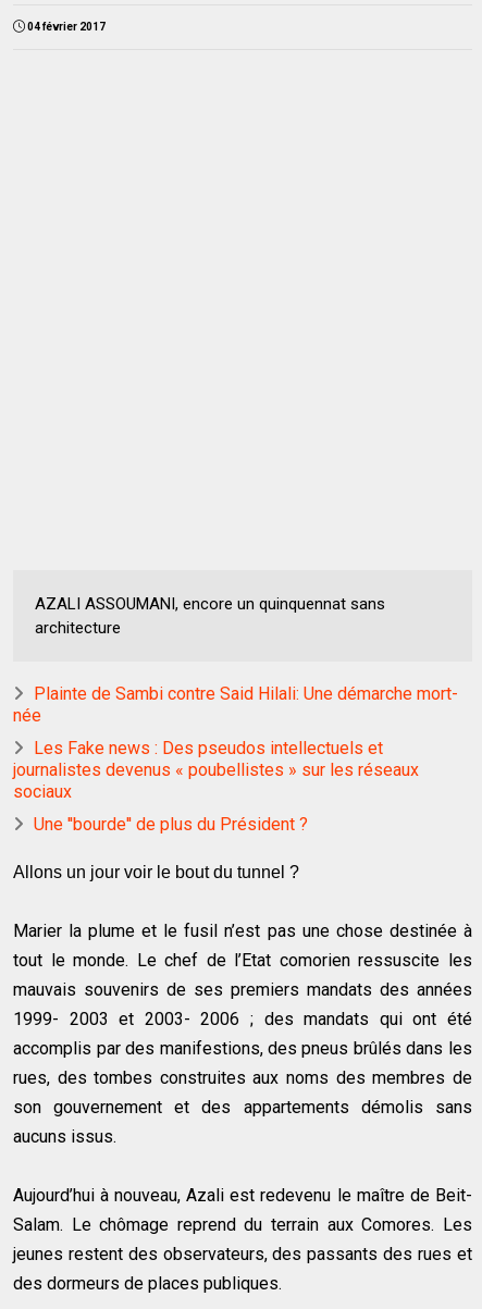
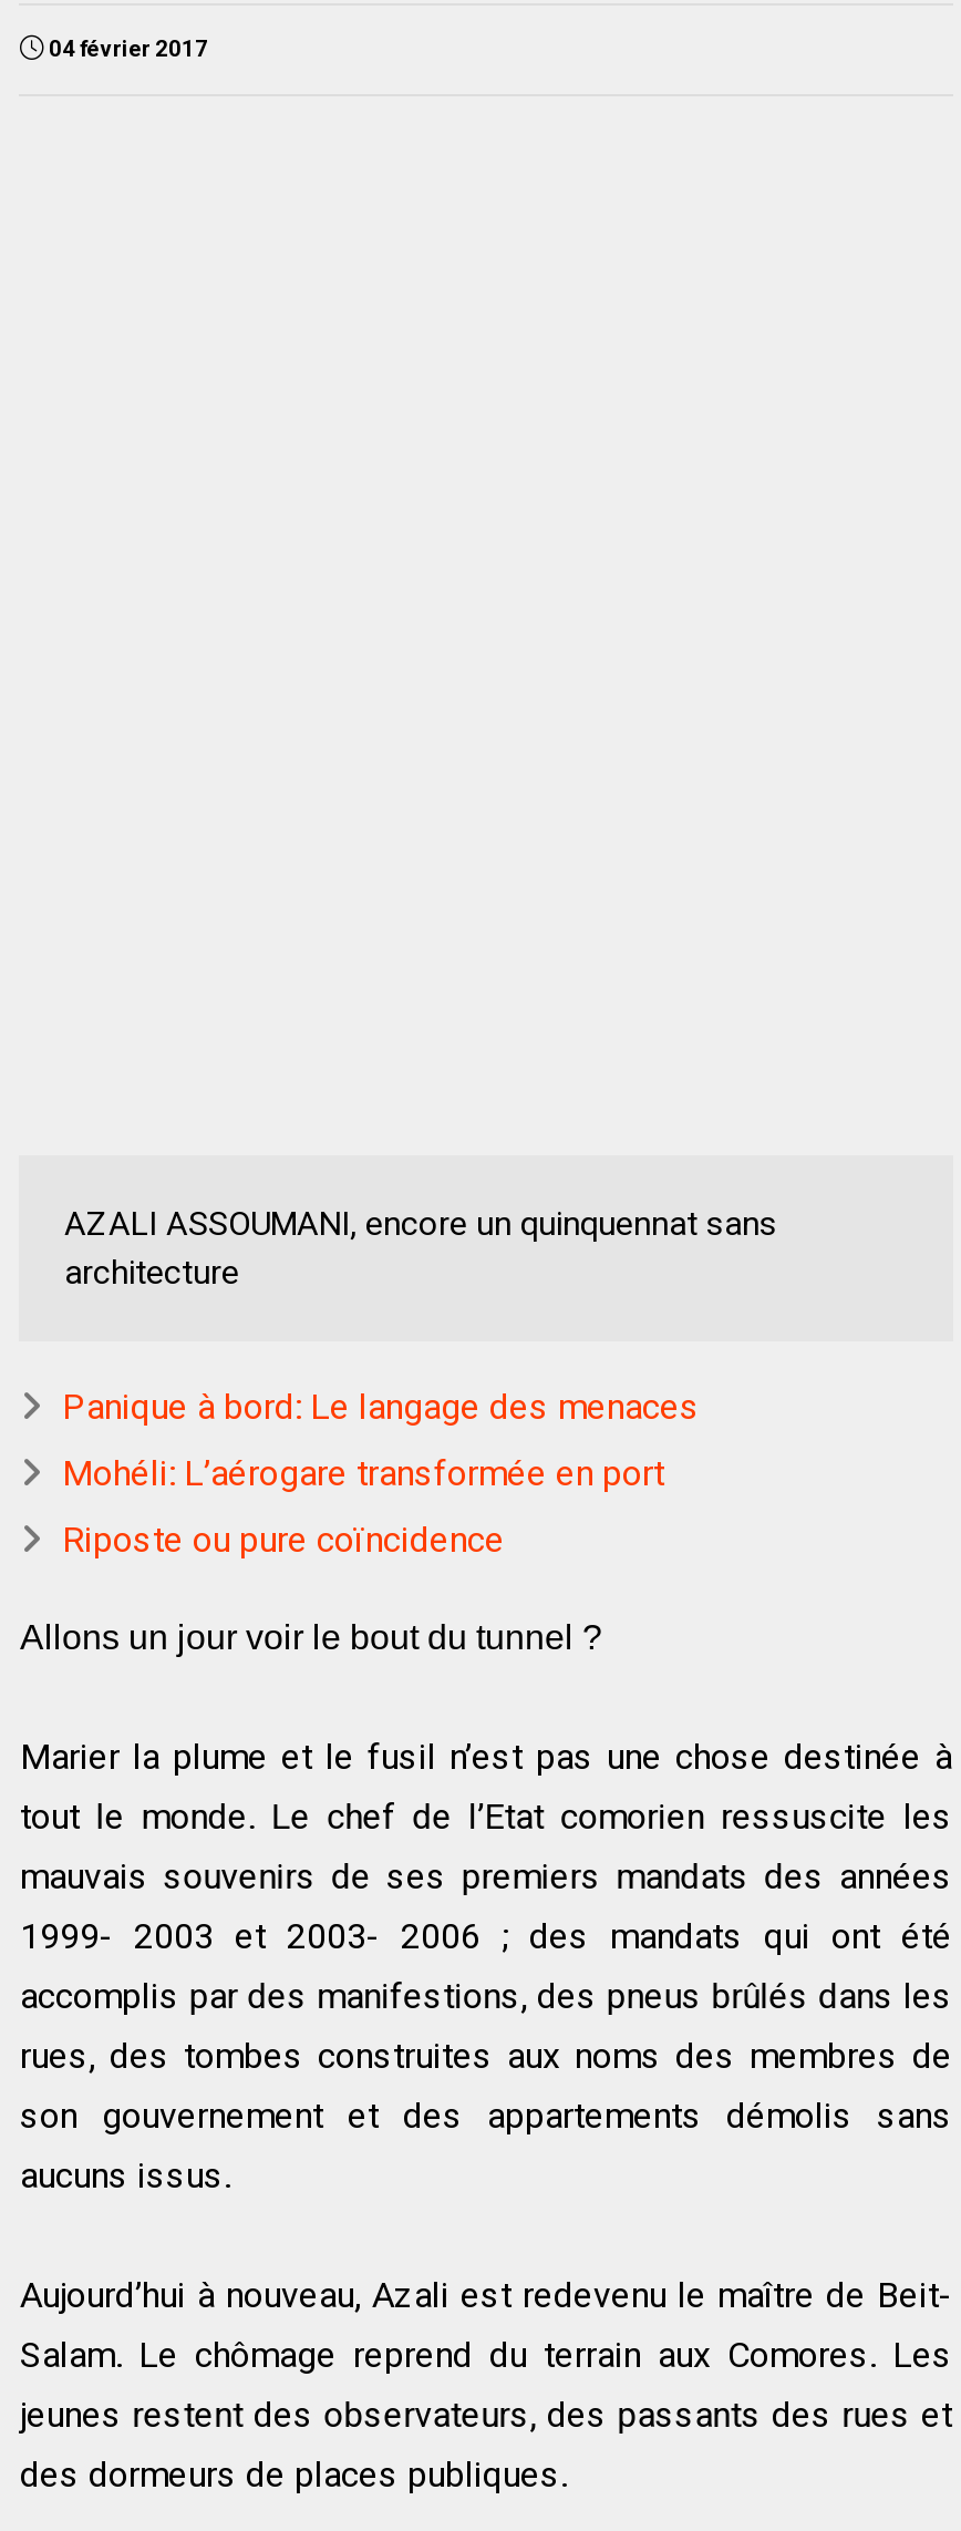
[13,683,458,725] Plainte de Sambi contre Said Hilali: Une démarche mort- | née -> [62,1385,699,1427] Panique à bord: Le langage des menaces
[13,737,419,801] Les Fake news : Des pseudos intellectuels et | journalistes devenus « poubellistes » sur les réseaux | sociaux -> [62,1451,664,1493] Mohéli: L’aérogare transformée en port
[34,813,308,834] Une ''bourde'' de plus du Président ? -> [62,1517,505,1560] Riposte ou pure coïncidence

